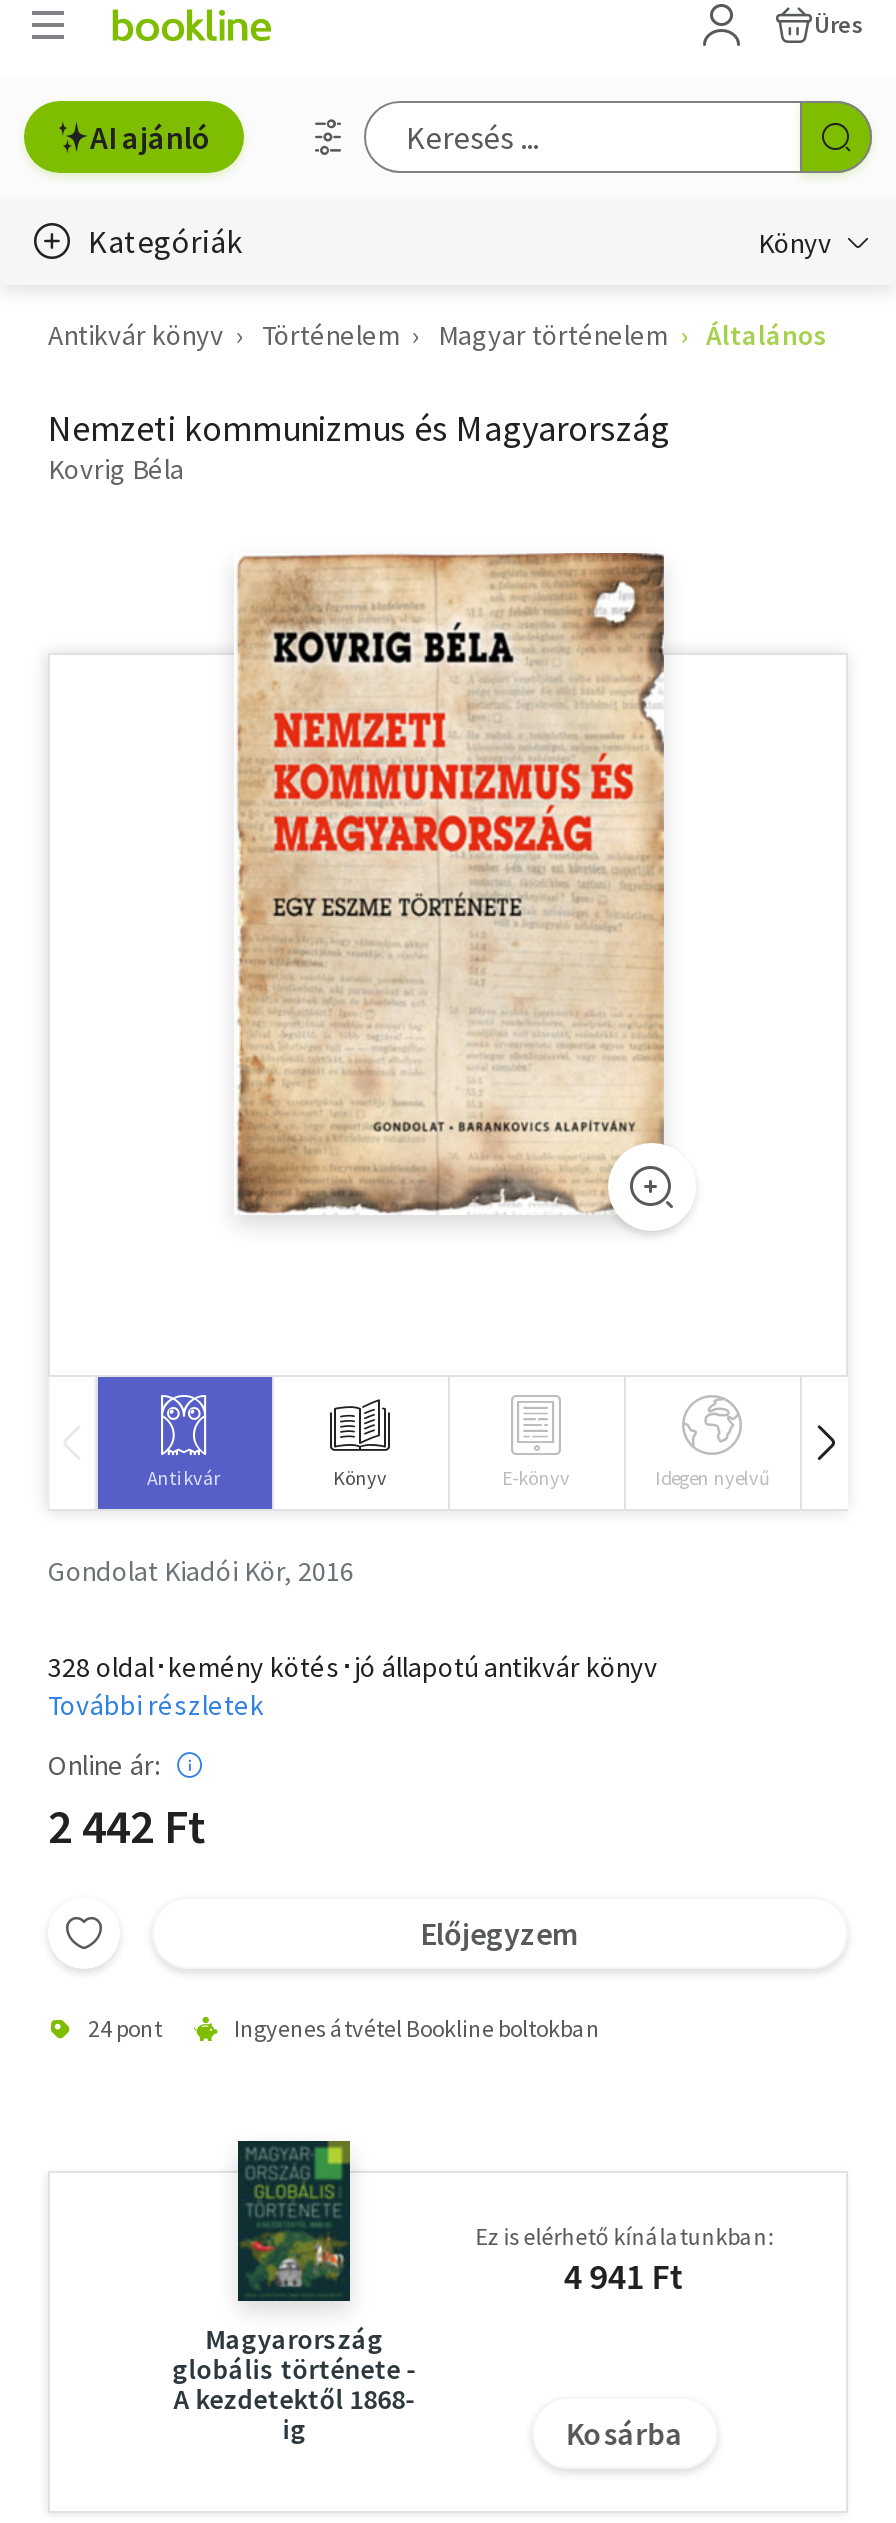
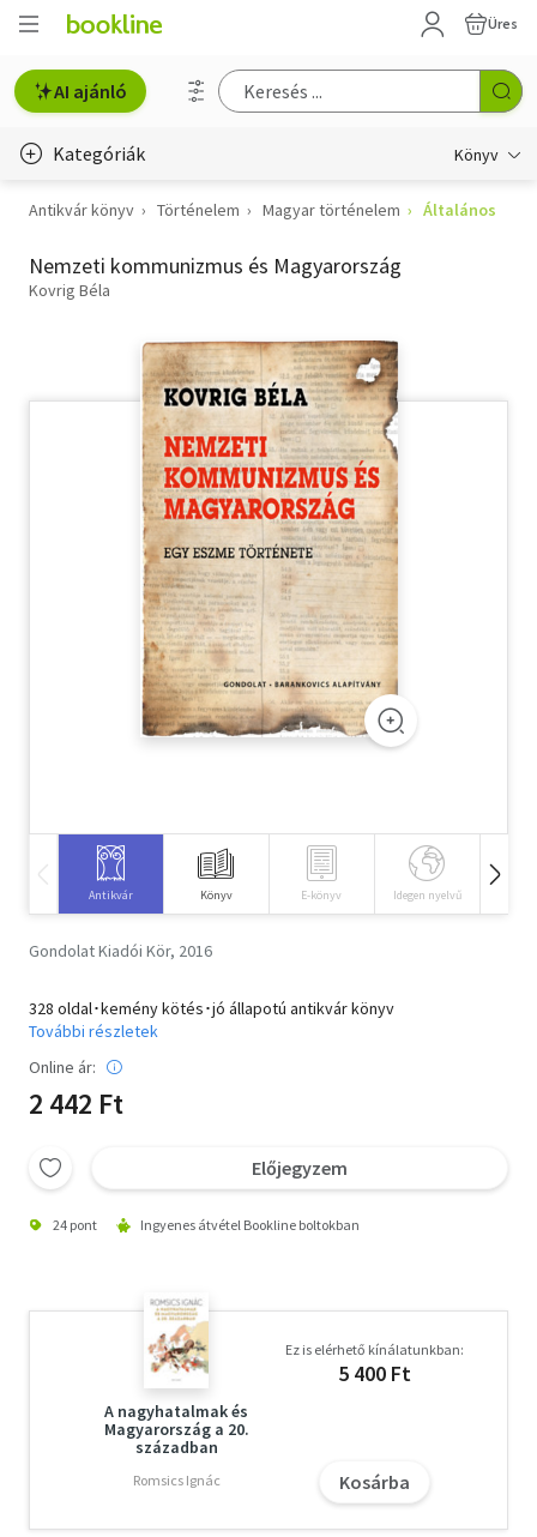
[172,2139,416,2447] [image] | Magyarország | globális története - | A kezdetektől 1868- | ig -> [104,1292,249,1489] [image] | A nagyhatalmak és | Magyarország a 20. | században | Romsics Ignác
[564,2253,686,2299] 4 941 Ft -> [338,1359,411,1387] 5 400 Ft

